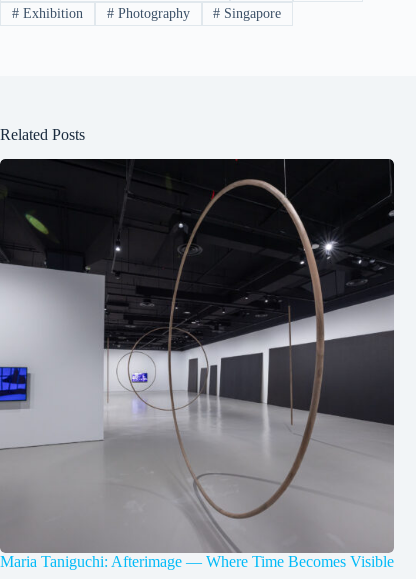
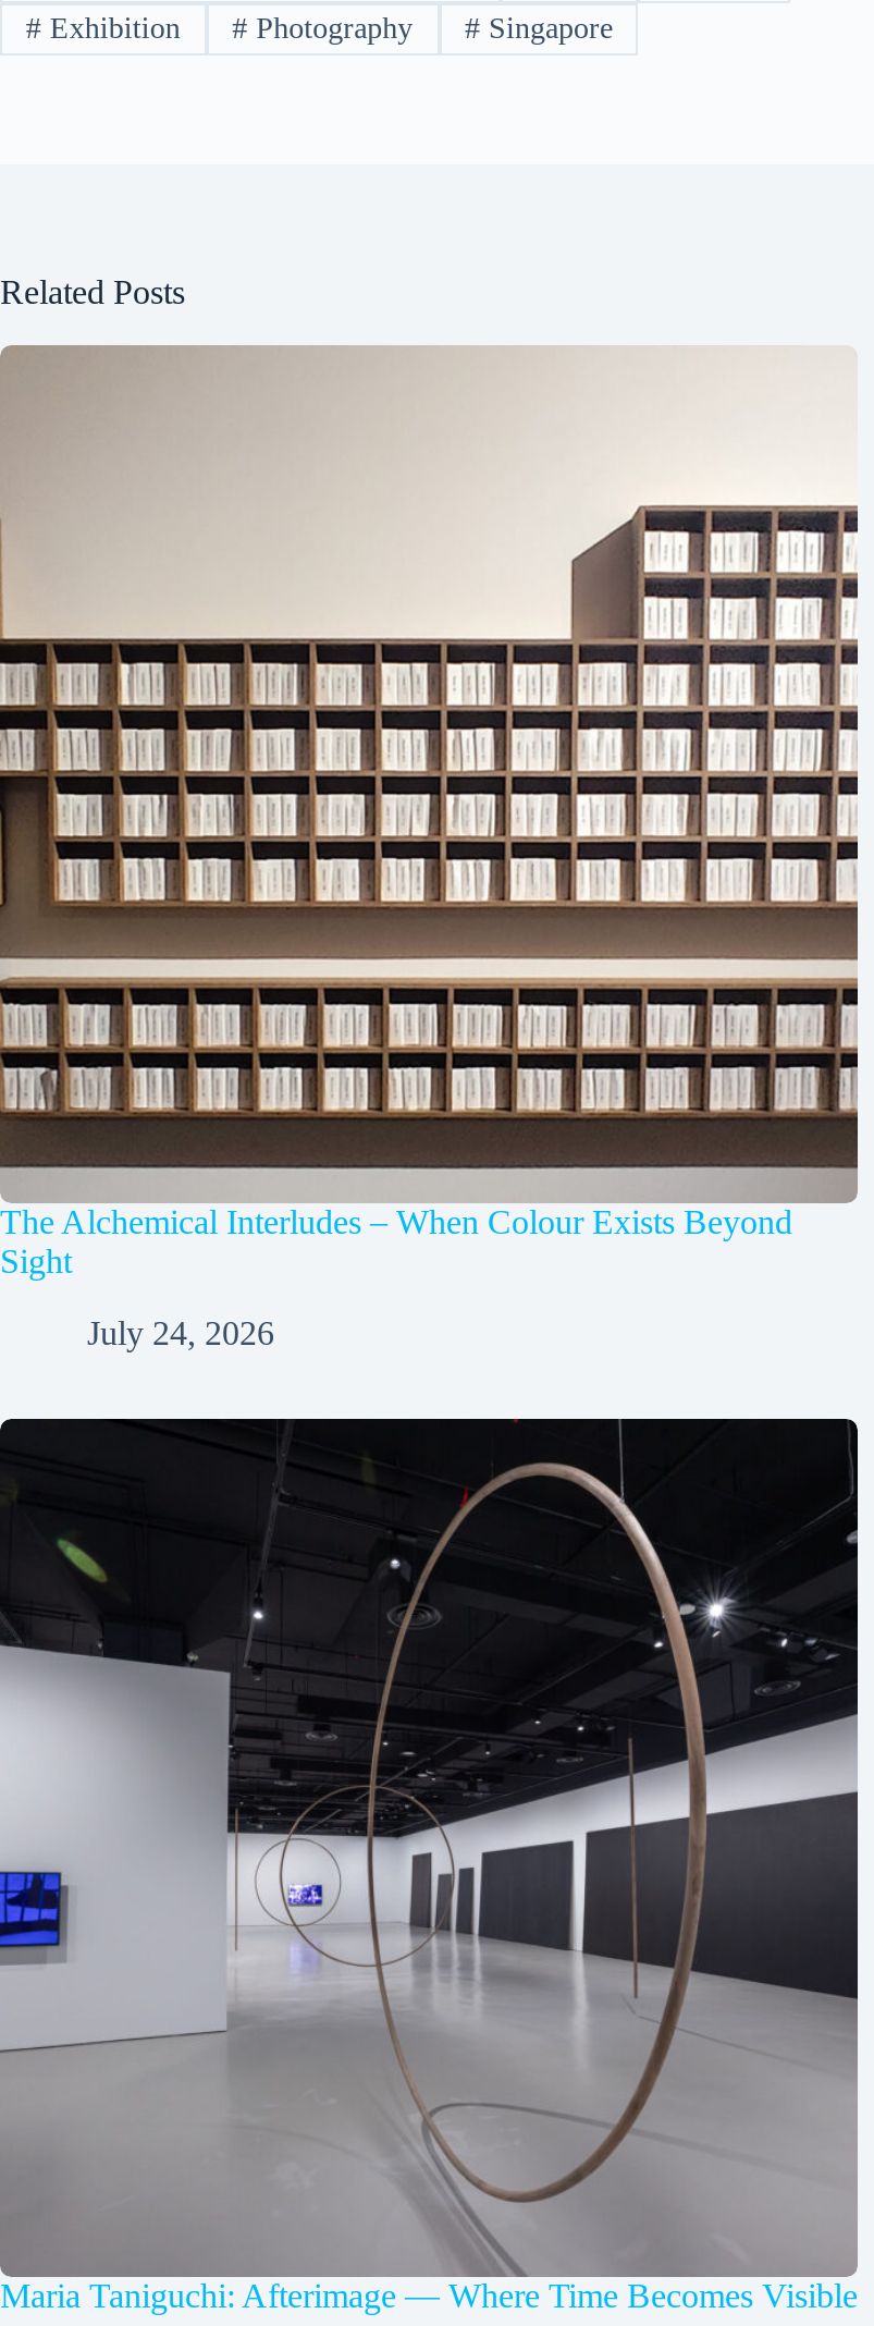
none -> [0,345,860,1351] [image] | The Alchemical Interludes – When Colour Exists Beyond | Sight | July 24, 2026

